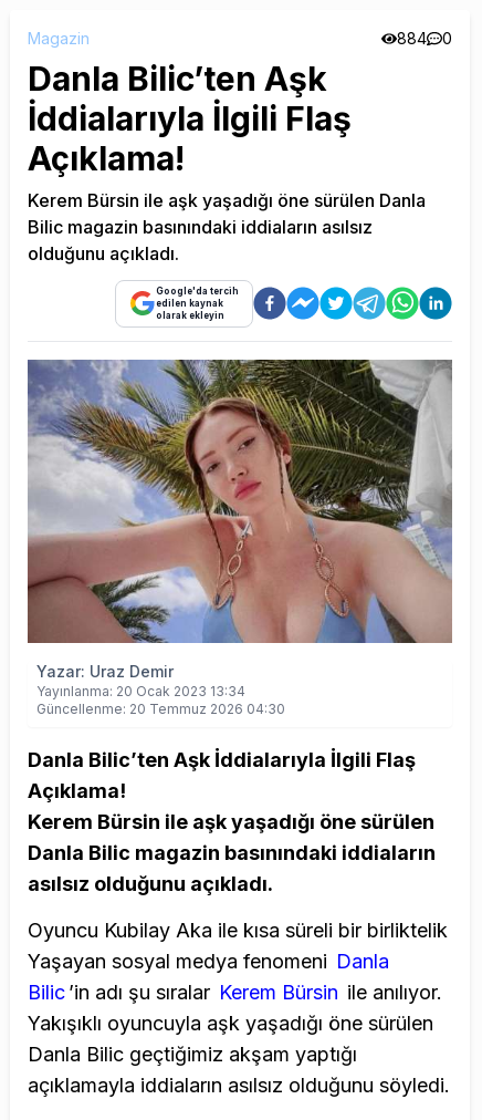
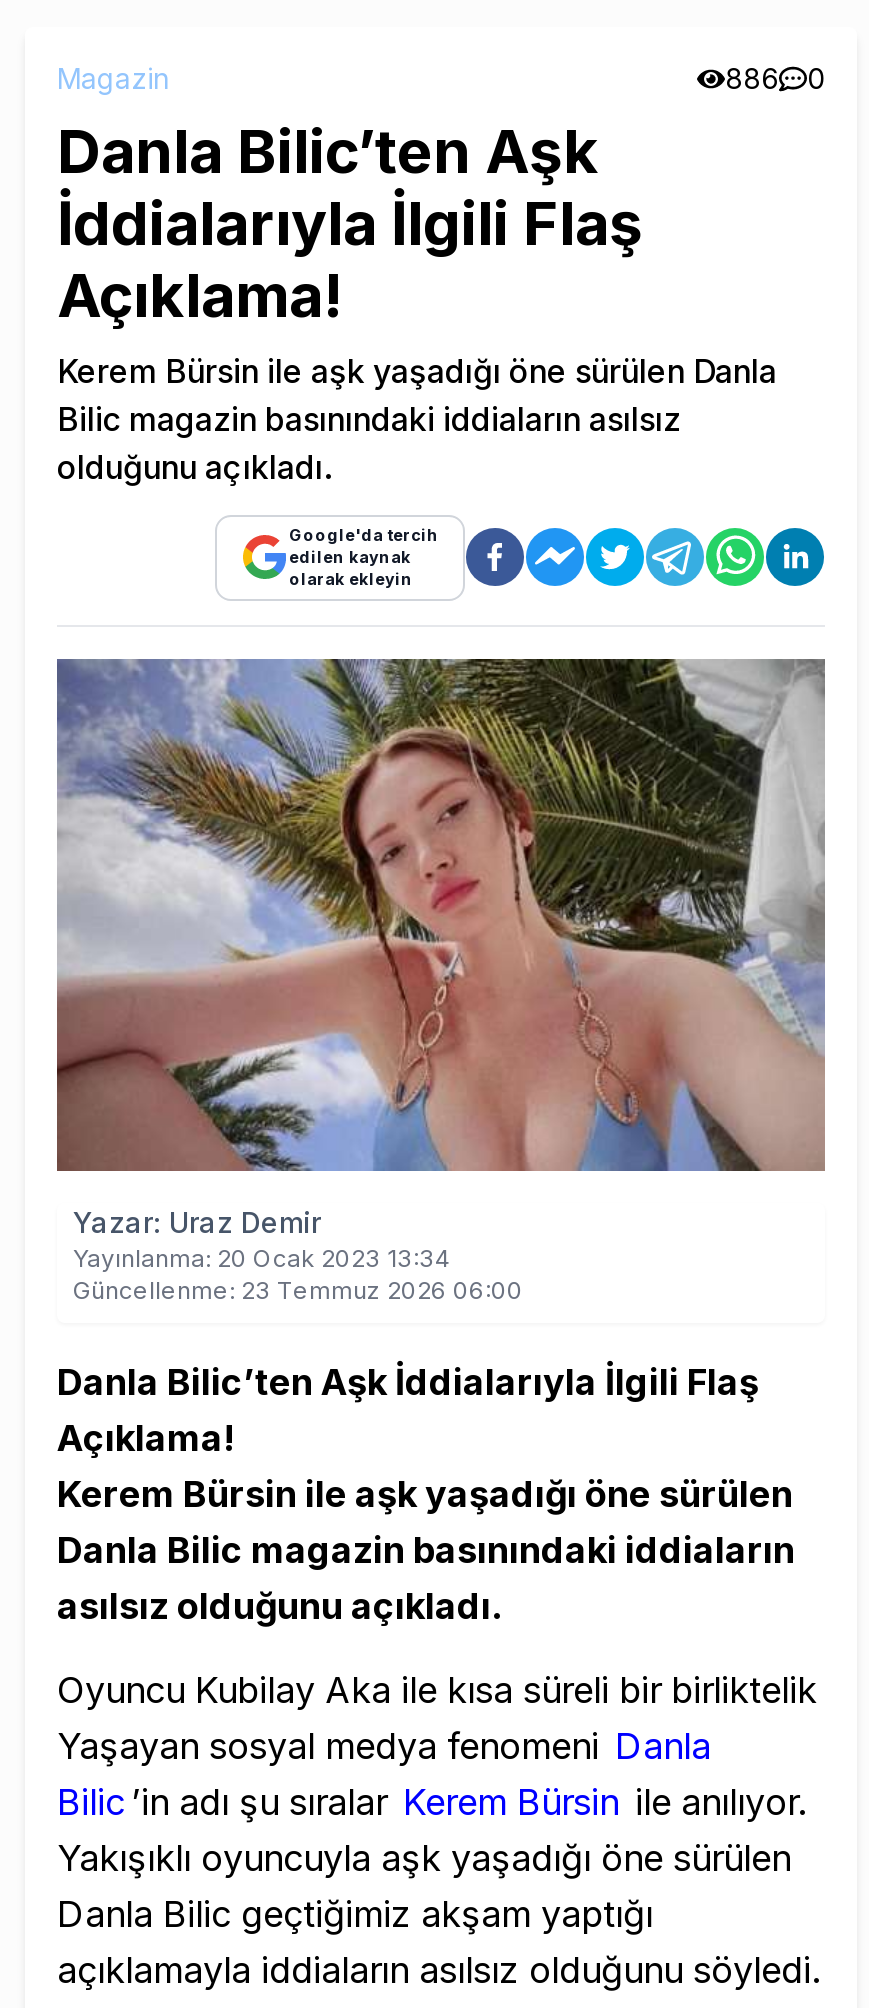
[397,28,452,47] 884 0 -> [725,60,825,94] 886 0
[36,700,285,717] Güncellenme: 20 Temmuz 2026 04:30 -> [73,1274,523,1304] Güncellenme: 23 Temmuz 2026 06:00

